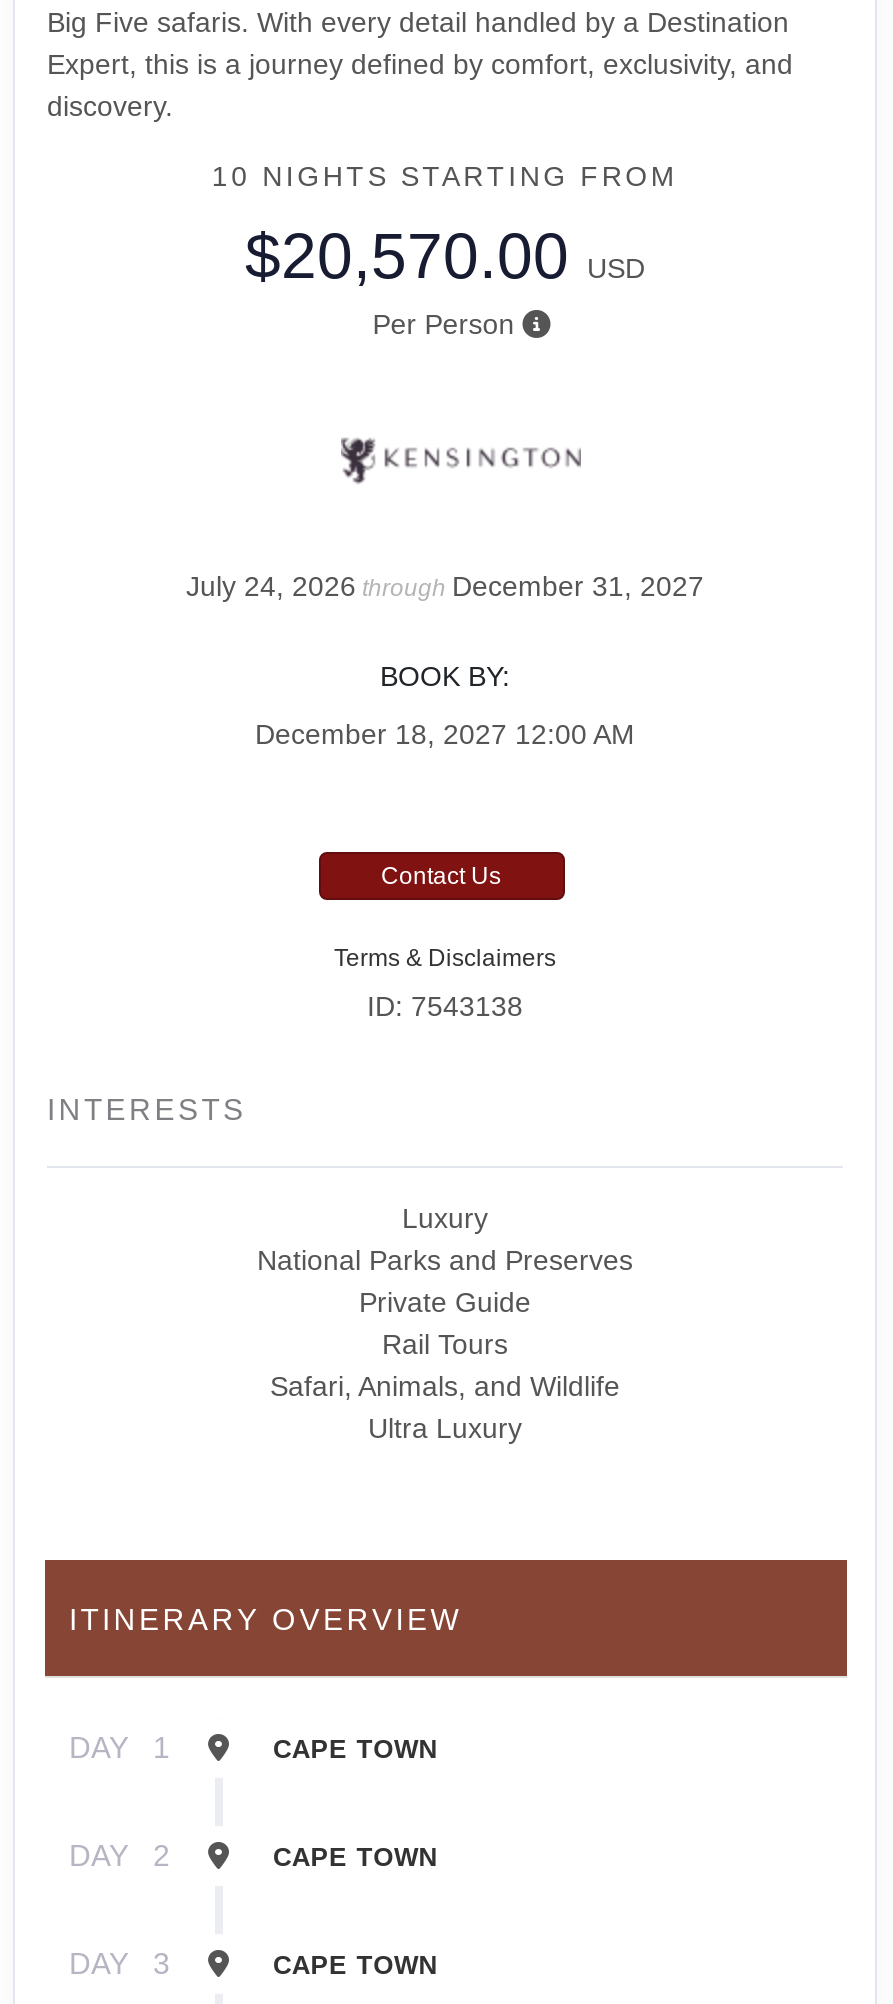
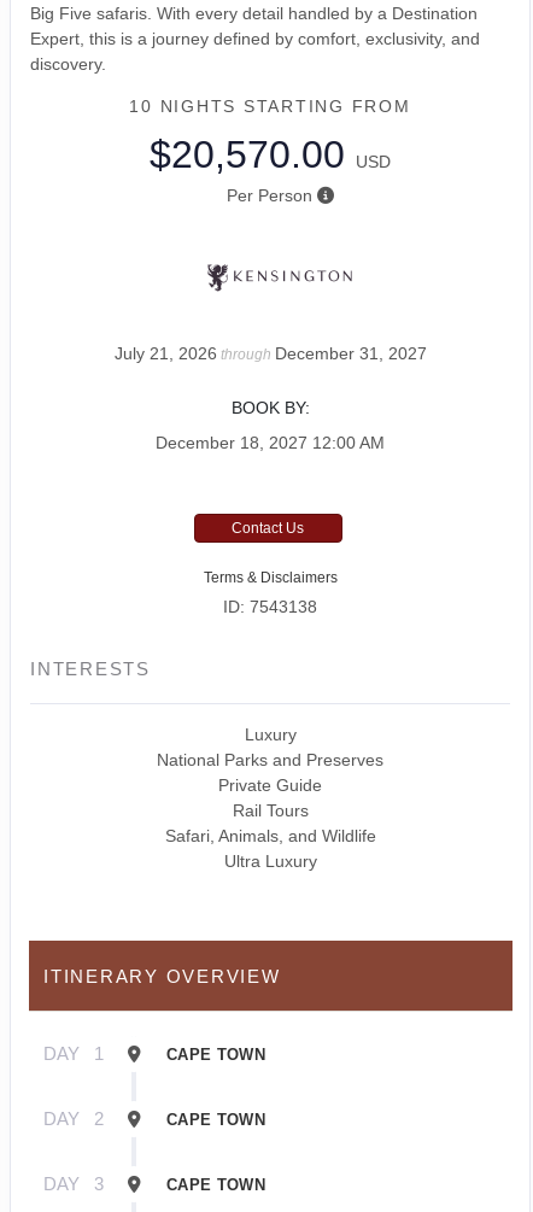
[186,570,704,602] July 24, 2026 through December 31, 2027 -> [114,344,426,363] July 21, 2026 through December 31, 2027

